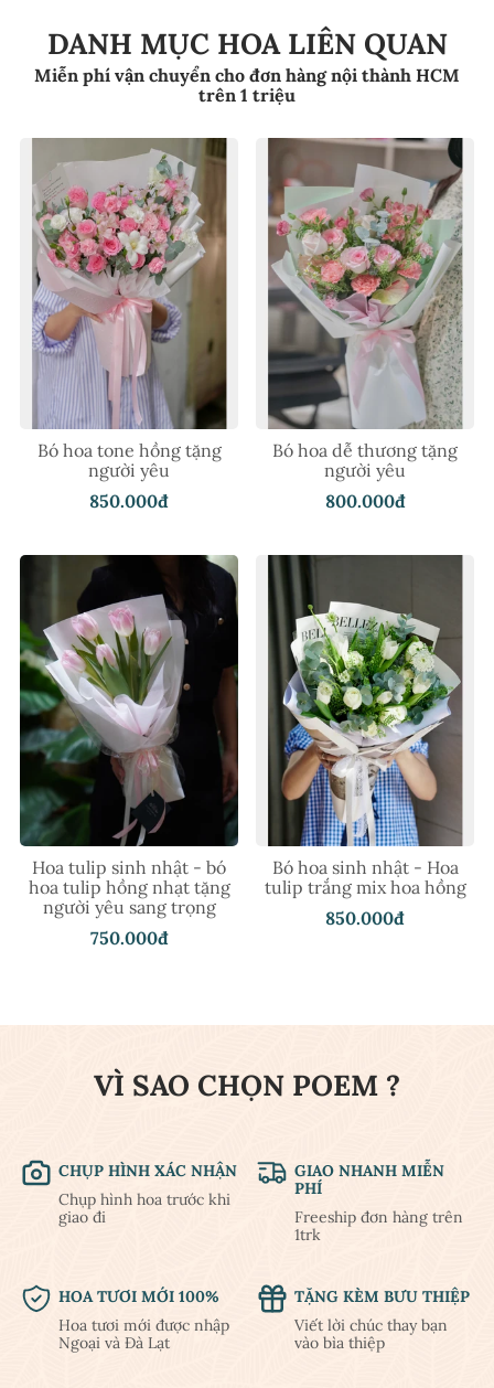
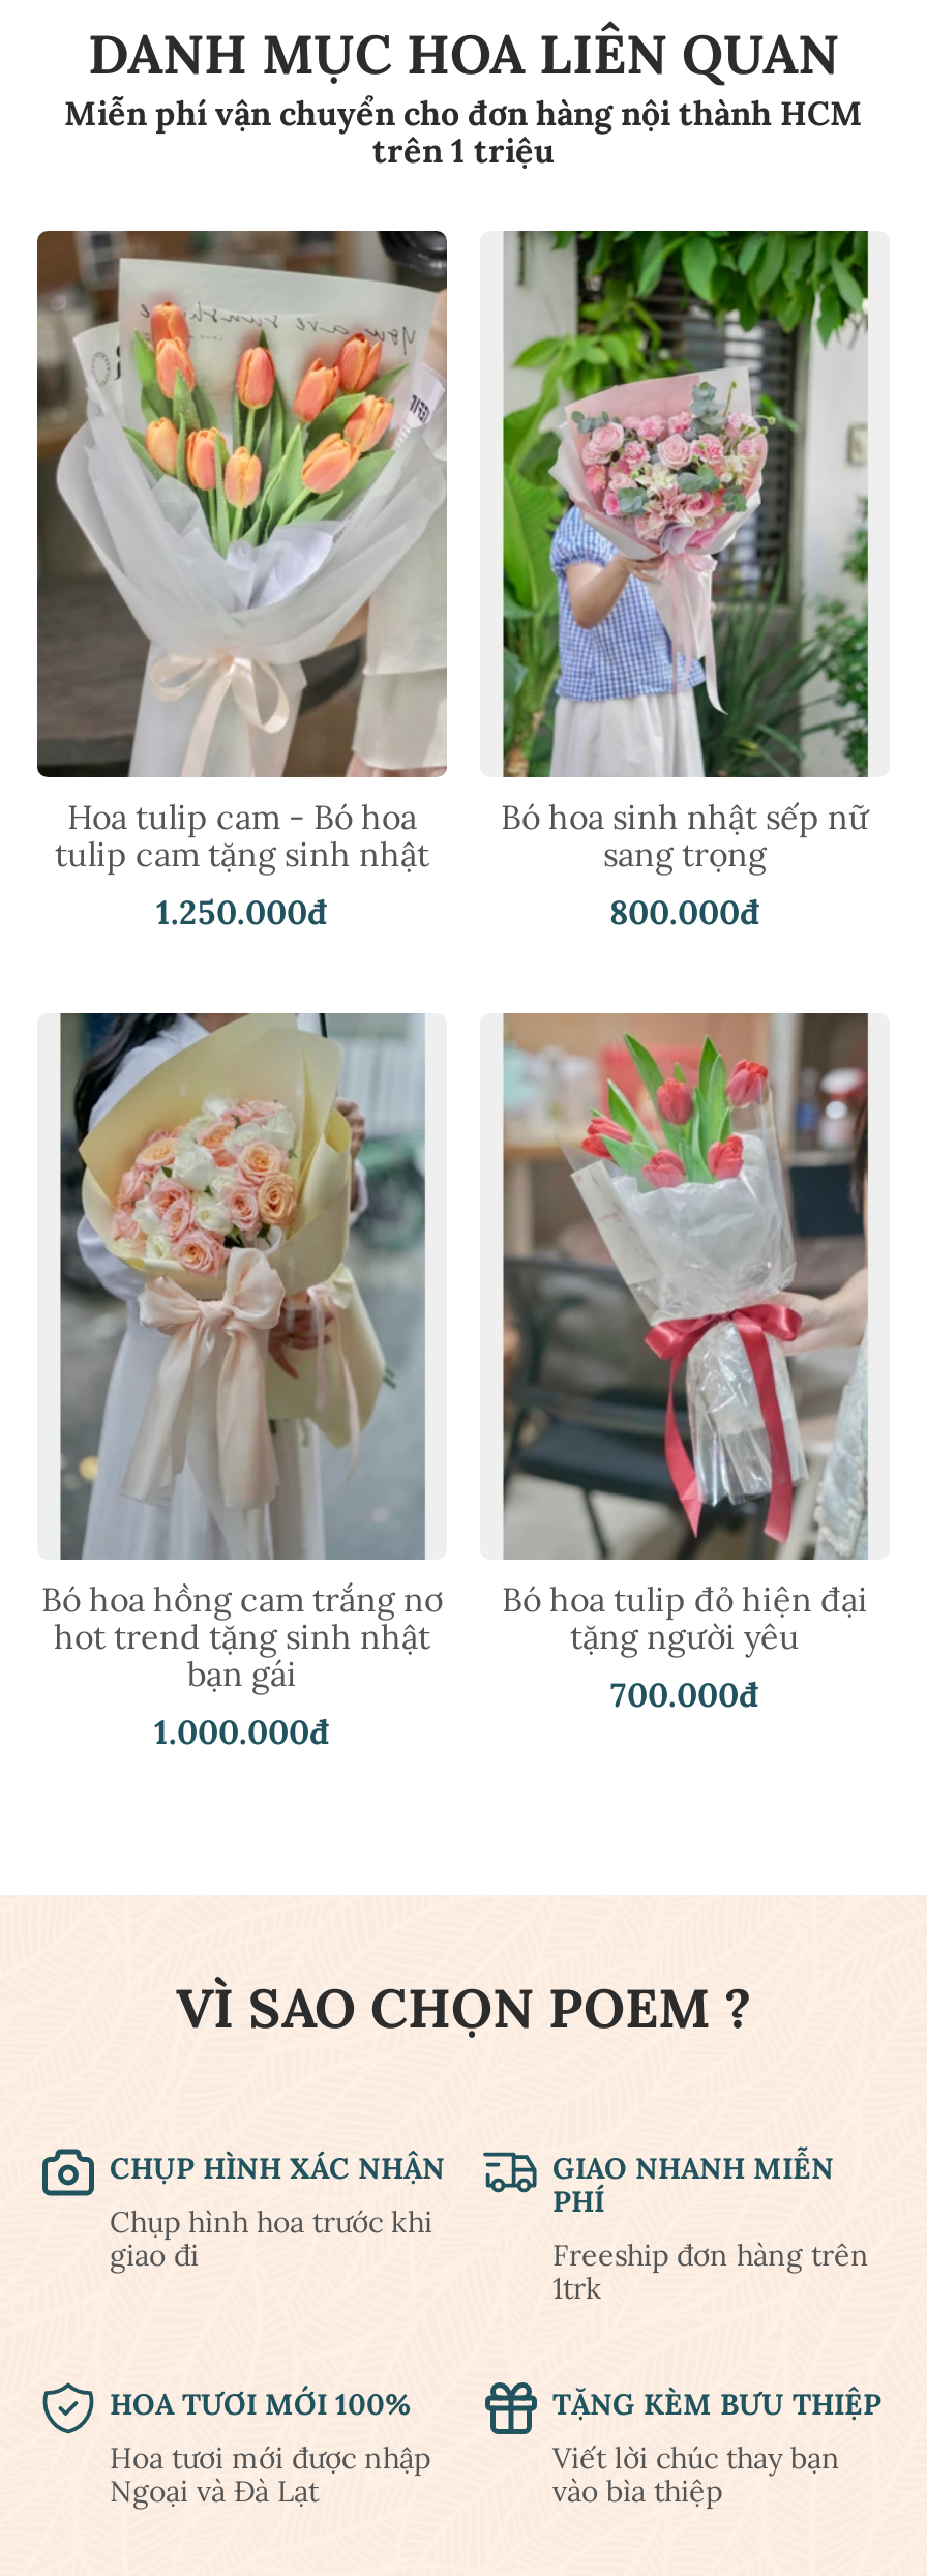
[20,138,238,512] [image] | Bó hoa tone hồng tặng | người yêu | 850.000đ -> [35,229,449,932] [image] | Hoa tulip cam - Bó hoa | tulip cam tặng sinh nhật | 1.250.000đ
[268,137,463,481] [image] | Bó hoa dễ thương tặng | người yêu -> [501,229,869,874] [image] | Bó hoa sinh nhật sếp nữ | sang trọng
[19,554,239,949] [image] | Hoa tulip sinh nhật - bó | hoa tulip hồng nhạt tặng | người yêu sang trọng | 750.000đ -> [37,1011,447,1752] [image] | Bó hoa hồng cam trắng nơ | hot trend tặng sinh nhật | bạn gái | 1.000.000đ
[264,554,466,929] [image] | Bó hoa sinh nhật - Hoa | tulip trắng mix hoa hồng | 850.000đ -> [501,1011,869,1714] [image] | Bó hoa tulip đỏ hiện đại | tặng người yêu | 700.000đ

